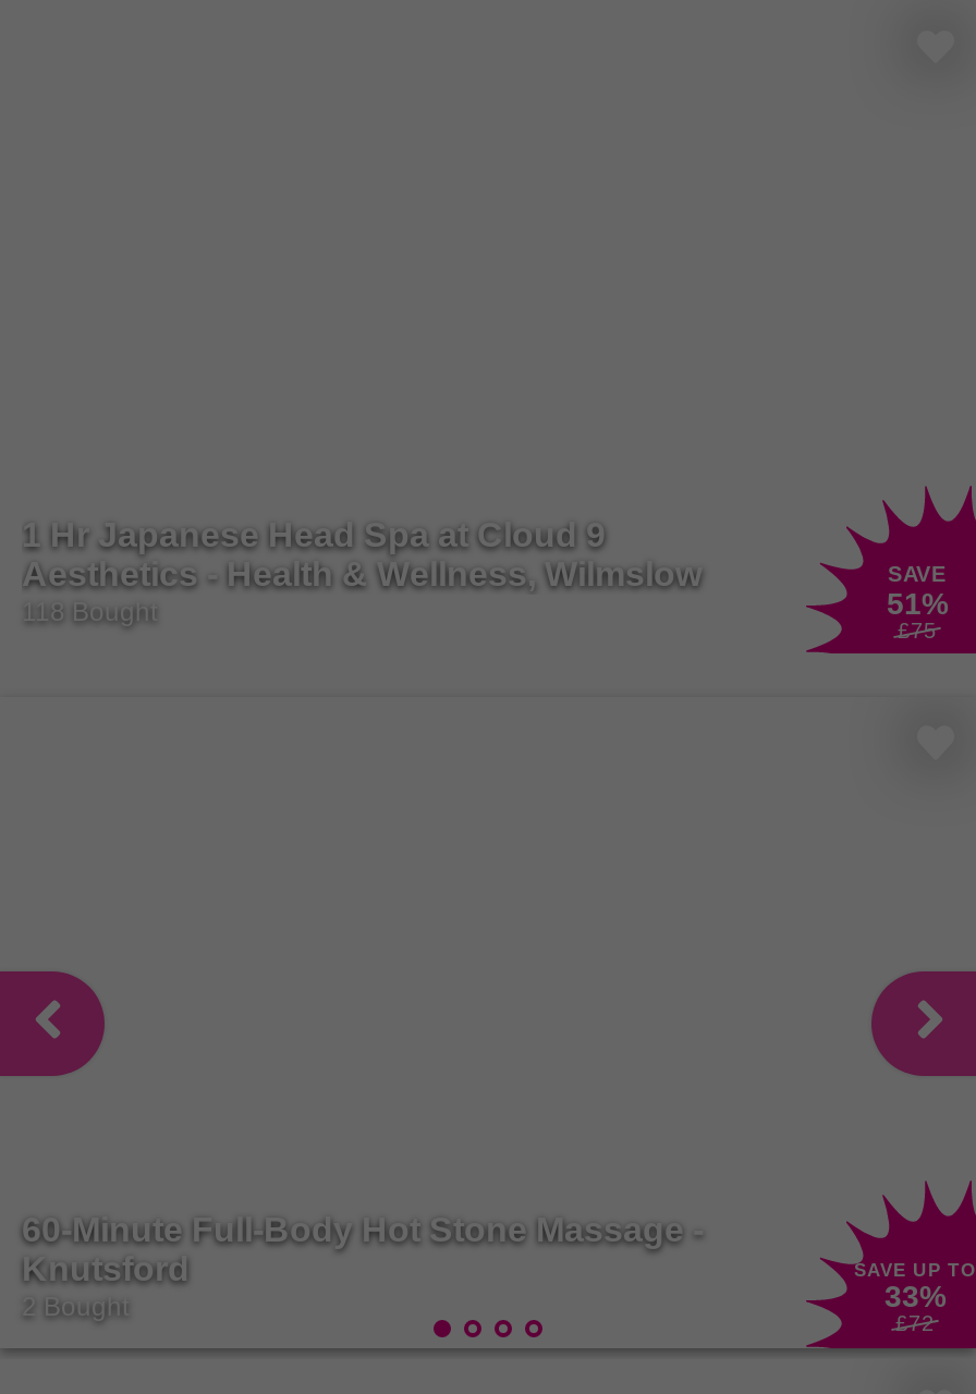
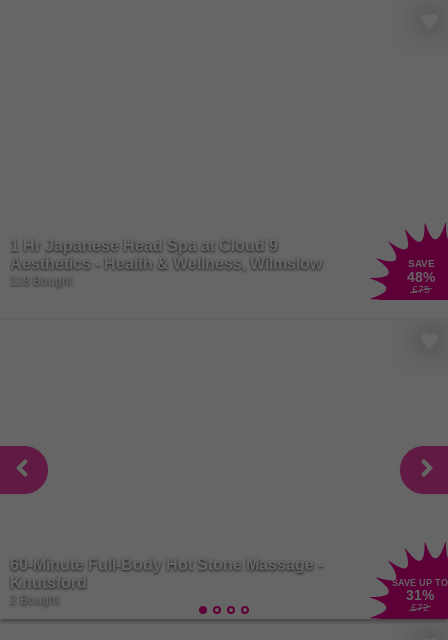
[887,585,948,620] 51% -> [407,269,435,285] 48%
[884,1279,945,1314] 33% -> [406,587,434,603] 31%

